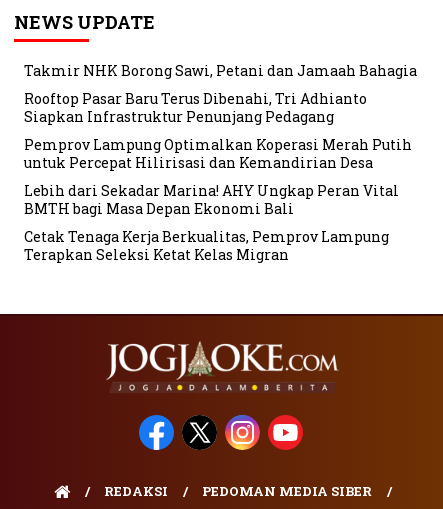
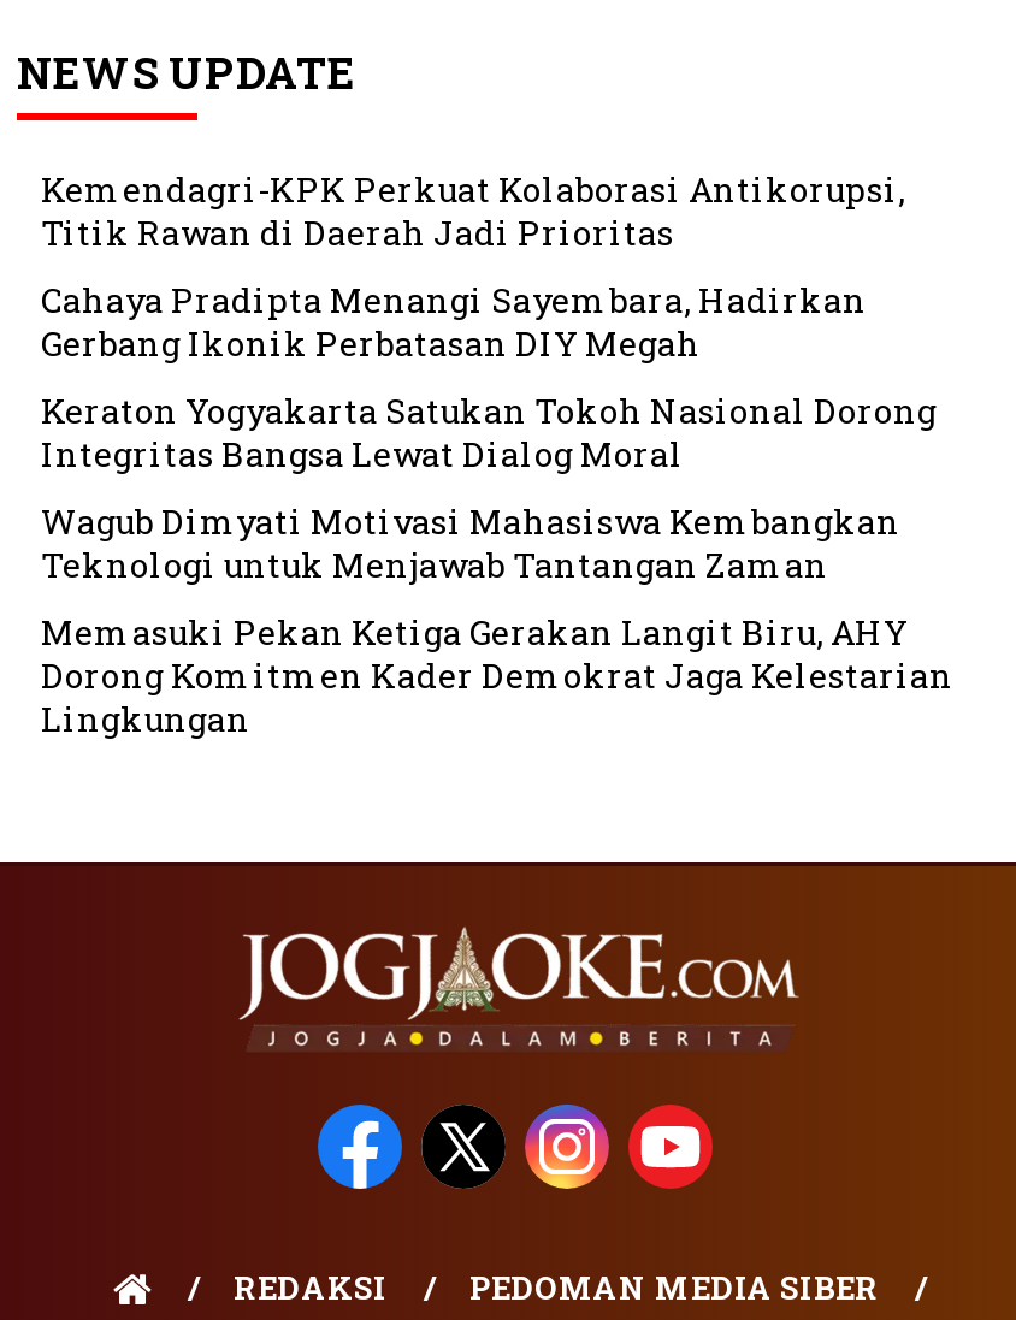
[24,61,417,80] Takmir NHK Borong Sawi, Petani dan Jamaah Bahagia -> [41,167,905,256] Kemendagri-KPK Perkuat Kolaborasi Antikorupsi, | Titik Rawan di Daerah Jadi Prioritas
[24,89,367,126] Rooftop Pasar Baru Terus Dibenahi, Tri Adhianto | Siapkan Infrastruktur Penunjang Pedagang -> [41,277,867,366] Cahaya Pradipta Menangi Sayembara, Hadirkan | Gerbang Ikonik Perbatasan DIY Megah
[24,135,412,172] Pemprov Lampung Optimalkan Koperasi Merah Putih | untuk Percepat Hilirisasi dan Kemandirian Desa -> [41,388,937,477] Keraton Yogyakarta Satukan Tokoh Nasional Dorong | Integritas Bangsa Lewat Dialog Moral
[24,181,399,218] Lebih dari Sekadar Marina! AHY Ungkap Peran Vital | BMTH bagi Masa Depan Ekonomi Bali -> [41,499,900,588] Wagub Dimyati Motivasi Mahasiswa Kembangkan | Teknologi untuk Menjawab Tantangan Zaman
[24,227,389,264] Cetak Tenaga Kerja Berkualitas, Pemprov Lampung | Terapkan Seleksi Ketat Kelas Migran -> [41,609,953,742] Memasuki Pekan Ketiga Gerakan Langit Biru, AHY | Dorong Komitmen Kader Demokrat Jaga Kelestarian | Lingkungan

